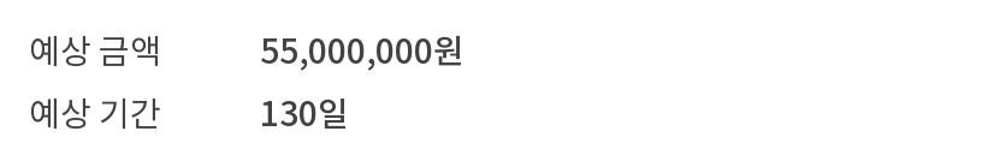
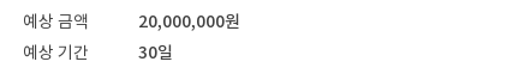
[260,30,464,73] 55,000,000원 -> [138,11,240,32] 20,000,000원
[260,93,349,136] 130일 -> [138,42,173,63] 30일

